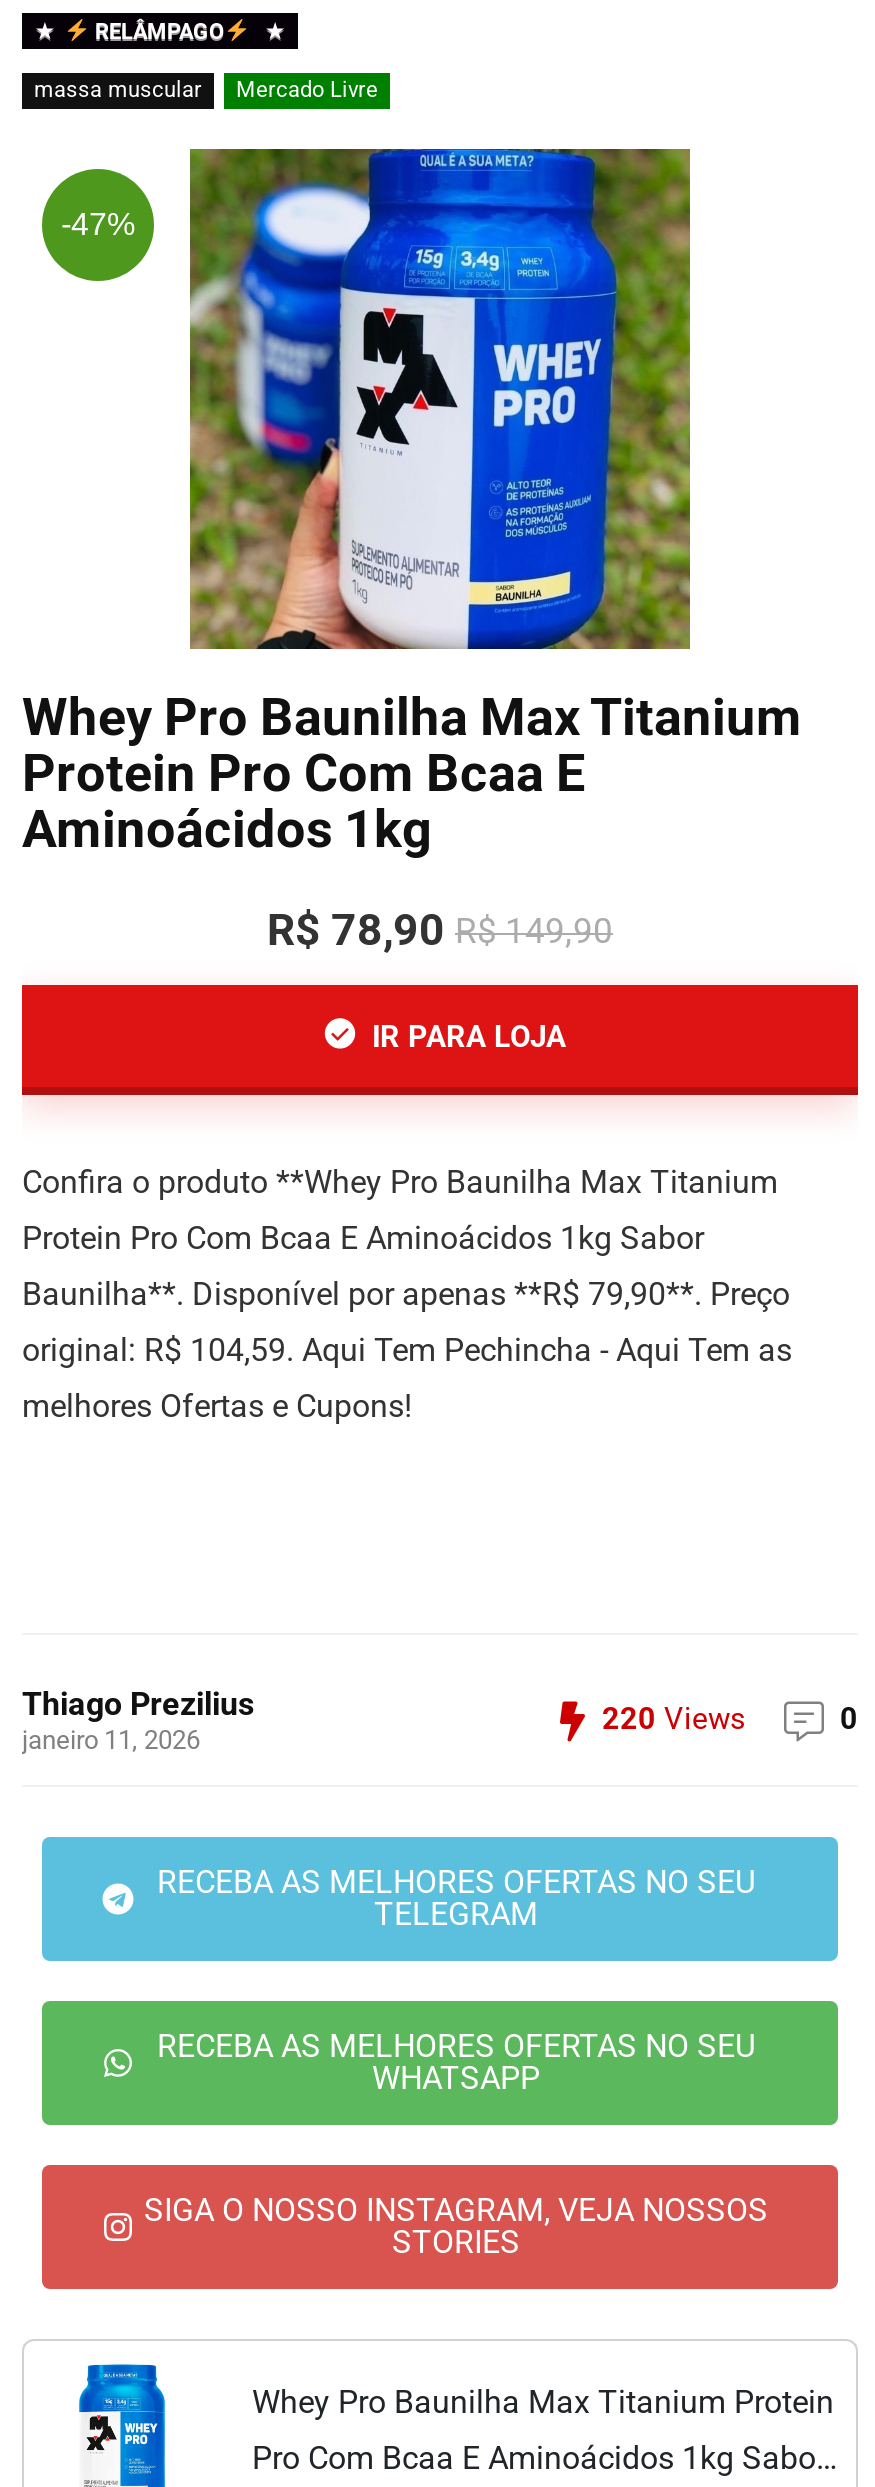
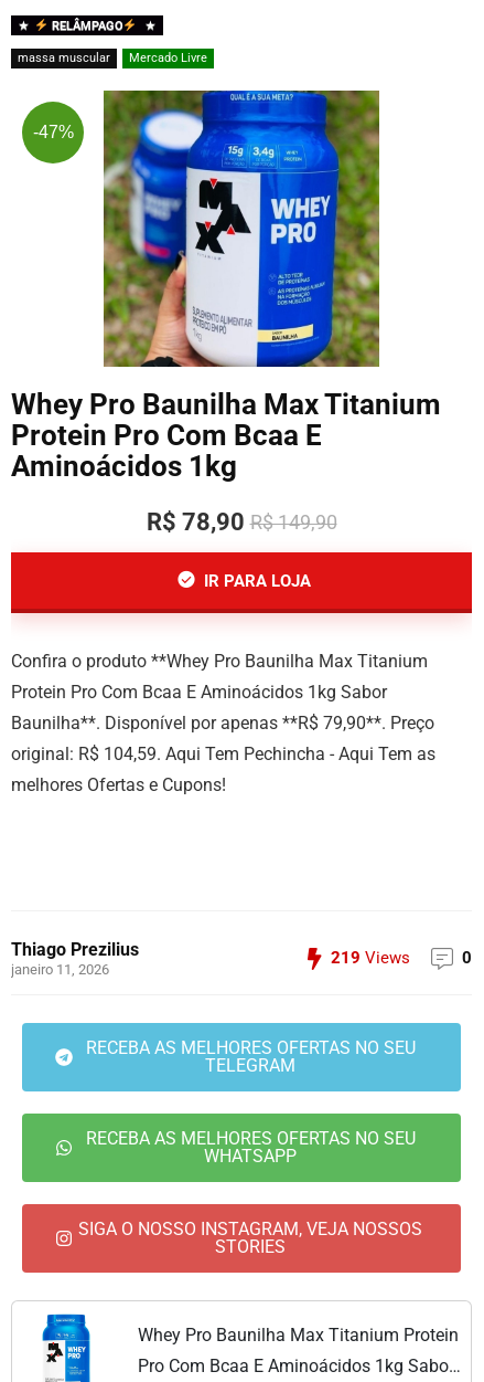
[602,1701,746,1737] 220 Views -> [331,948,410,968] 219 Views

